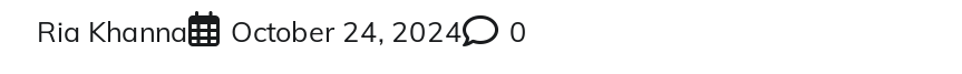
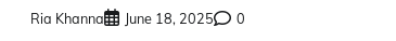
[37,13,527,49] Ria Khanna October 24, 2024 0 -> [30,10,245,27] Ria Khanna June 18, 2025 0

